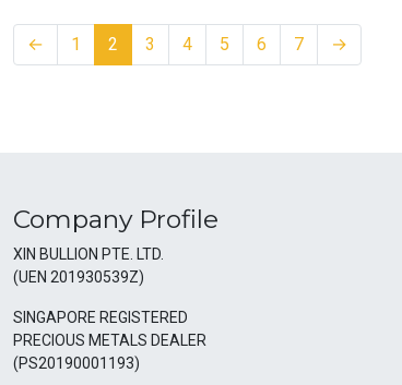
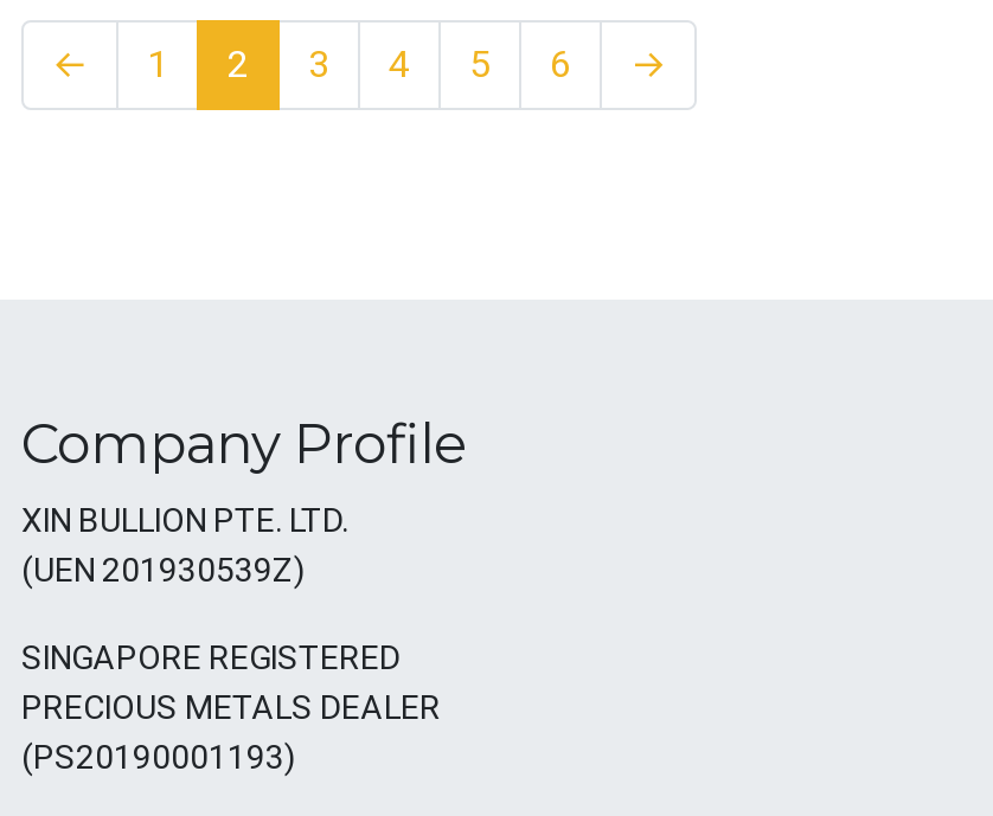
[294,34,304,55] 7 -> none

